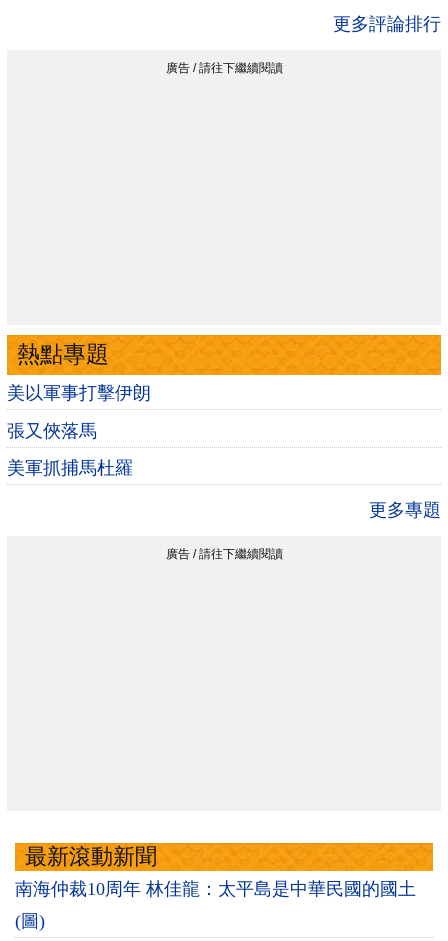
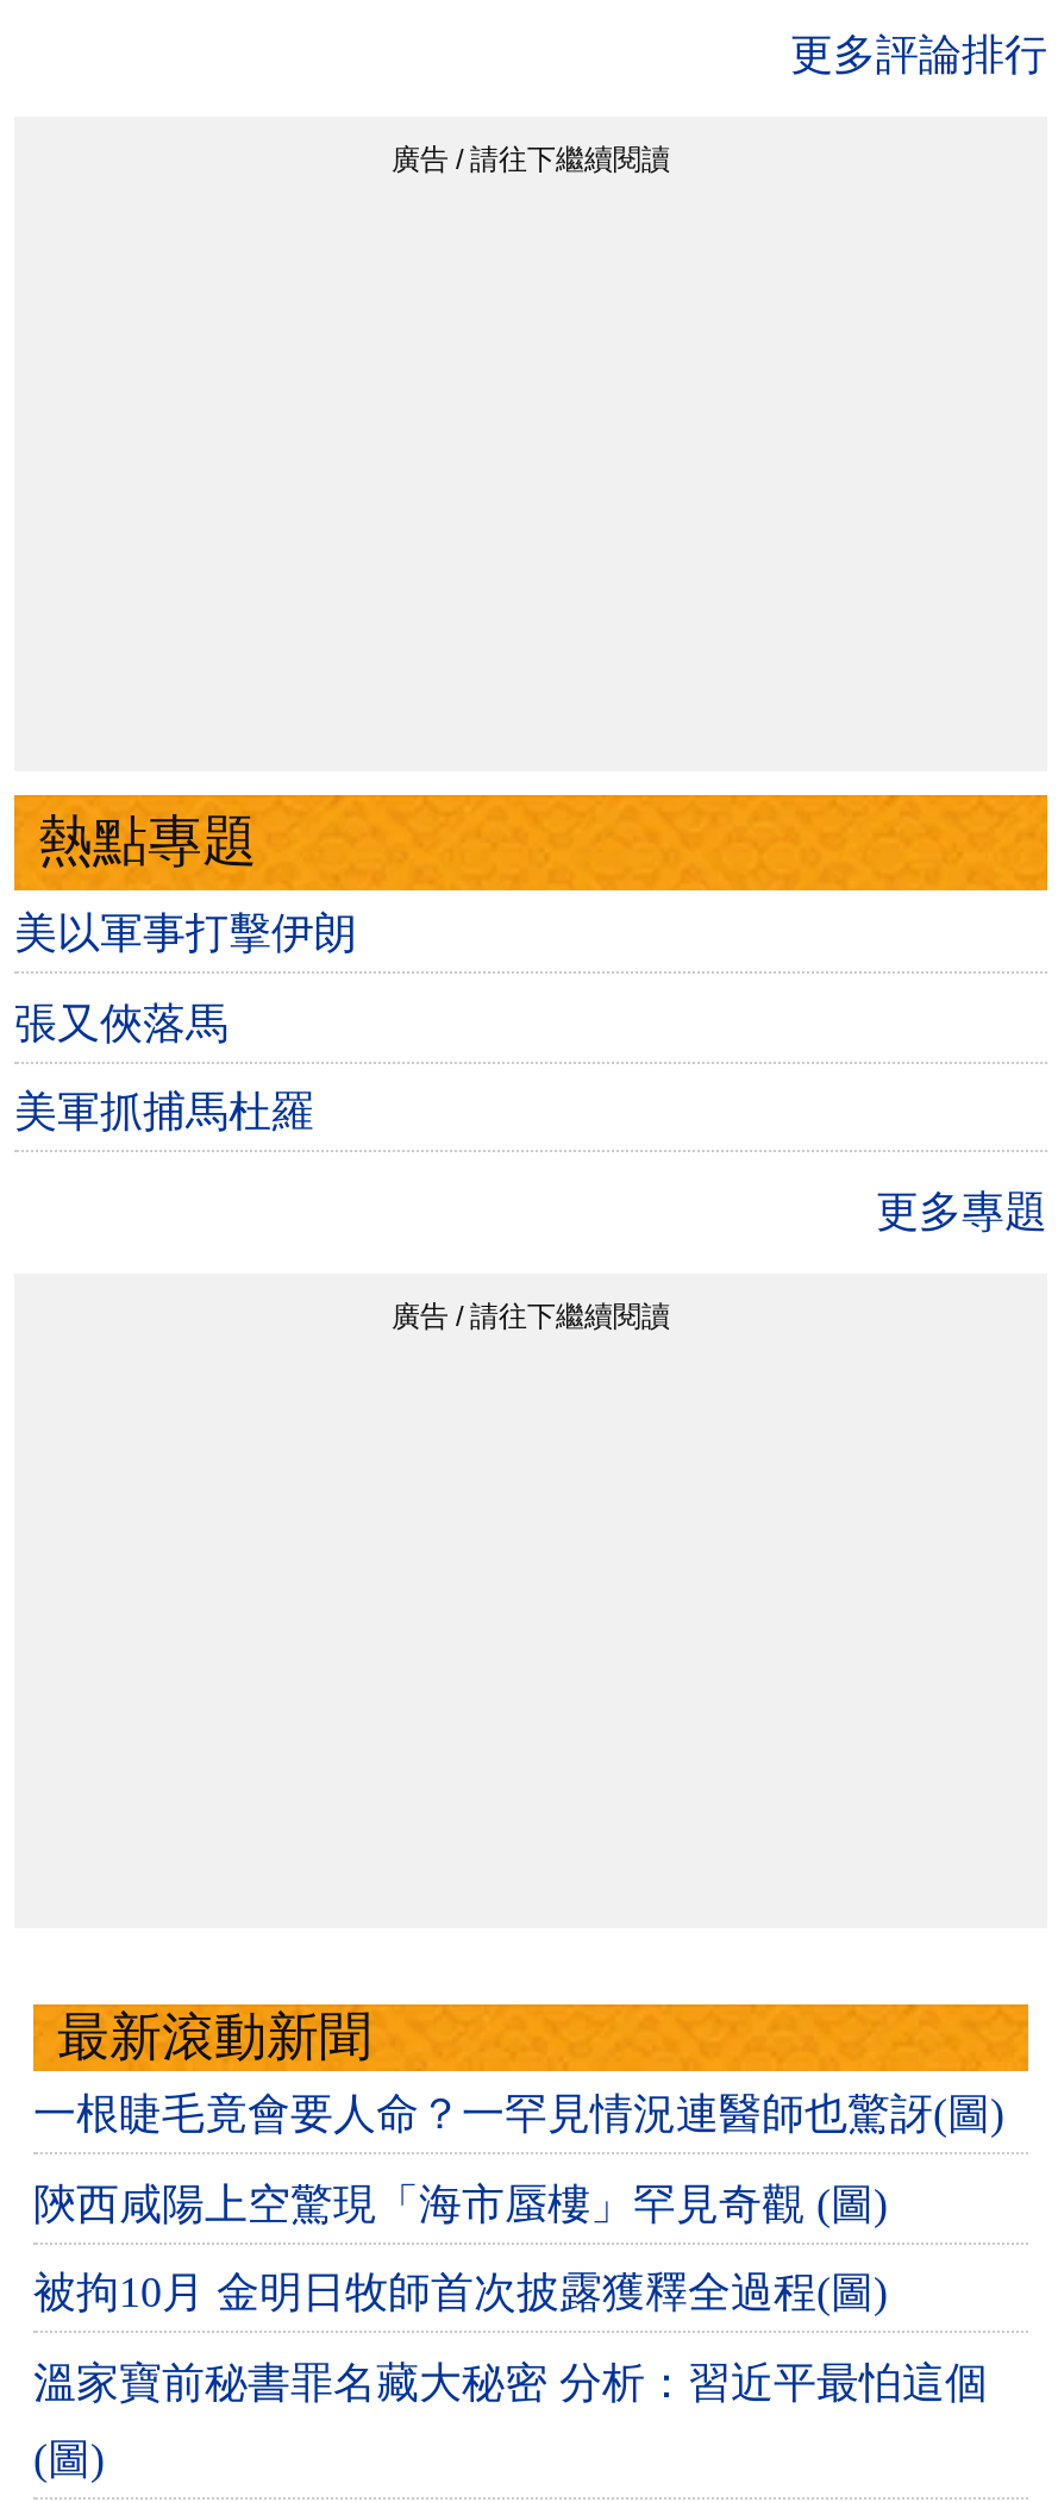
[15,879,416,899] 南海仲裁10周年 林佳龍：太平島是中華民國的國土 -> [33,2090,1004,2406] 一根睫毛竟會要人命？一罕見情況連醫師也驚訝(圖) | 陝西咸陽上空驚現「海市蜃樓」罕見奇觀 (圖) | 被拘10月 金明日牧師首次披露獲釋全過程(圖) | 溫家寶前秘書罪名藏大秘密 分析：習近平最怕這個

